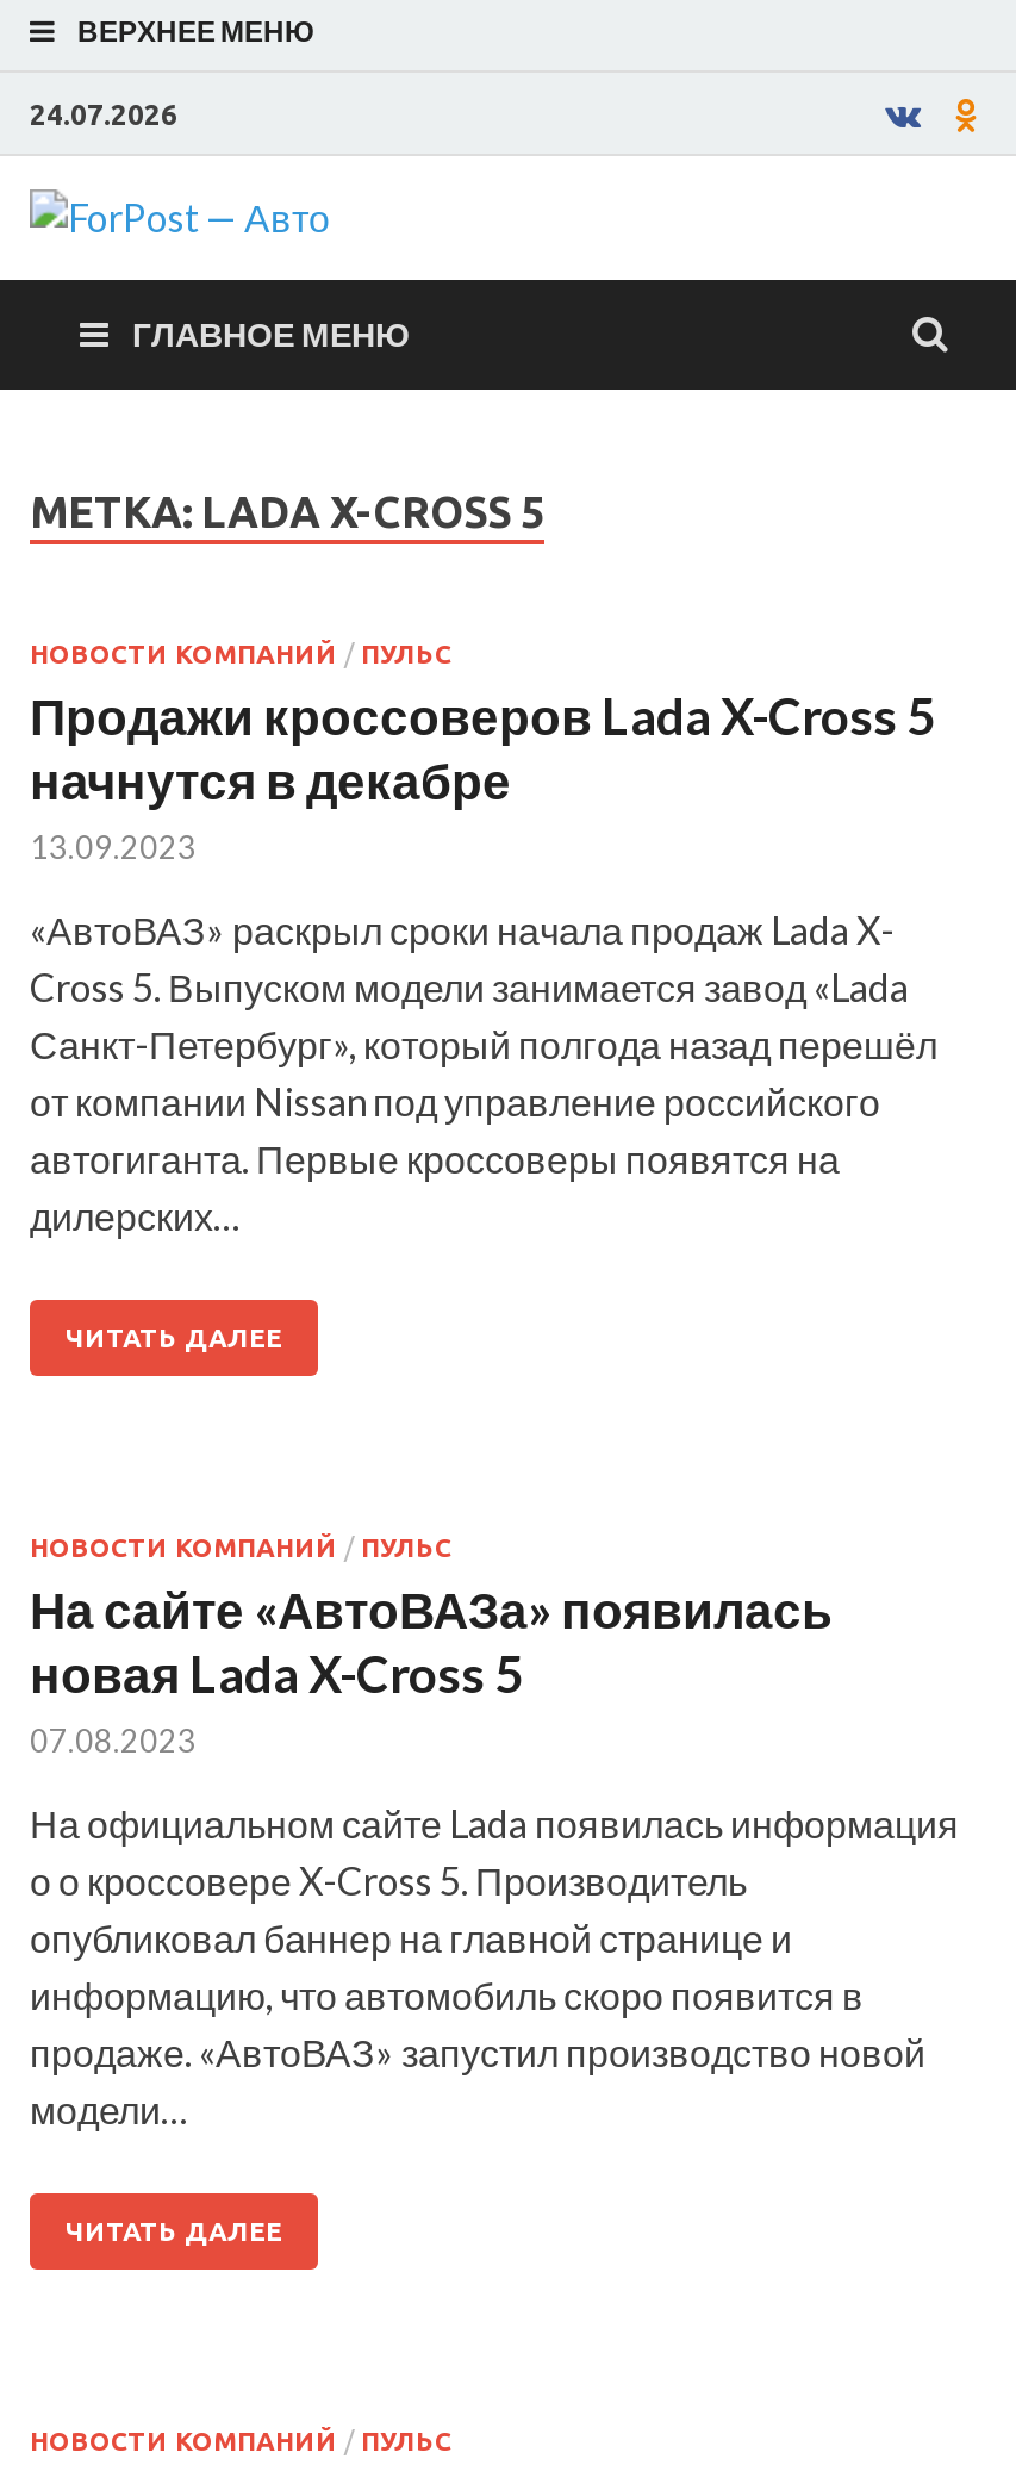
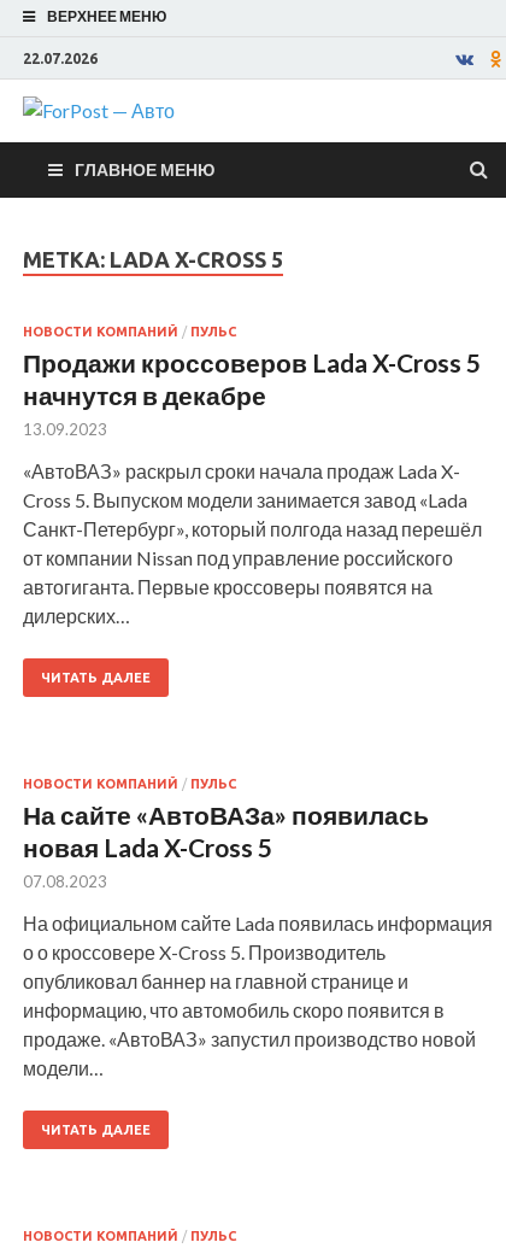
[30,98,177,129] 24.07.2026 -> [23,50,98,66] 22.07.2026

